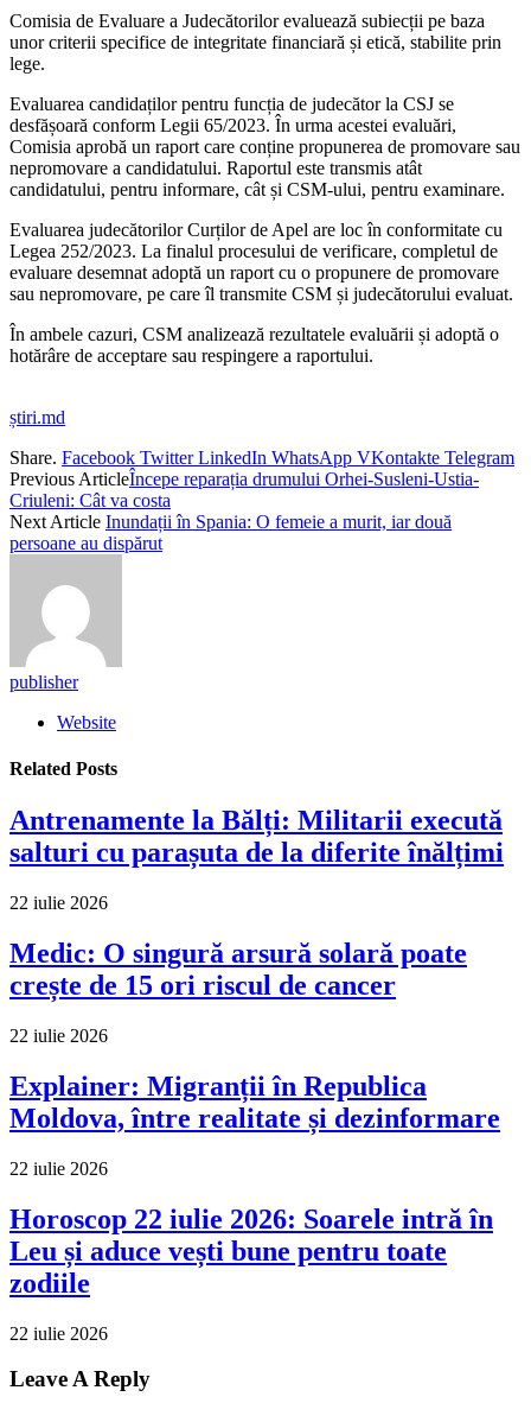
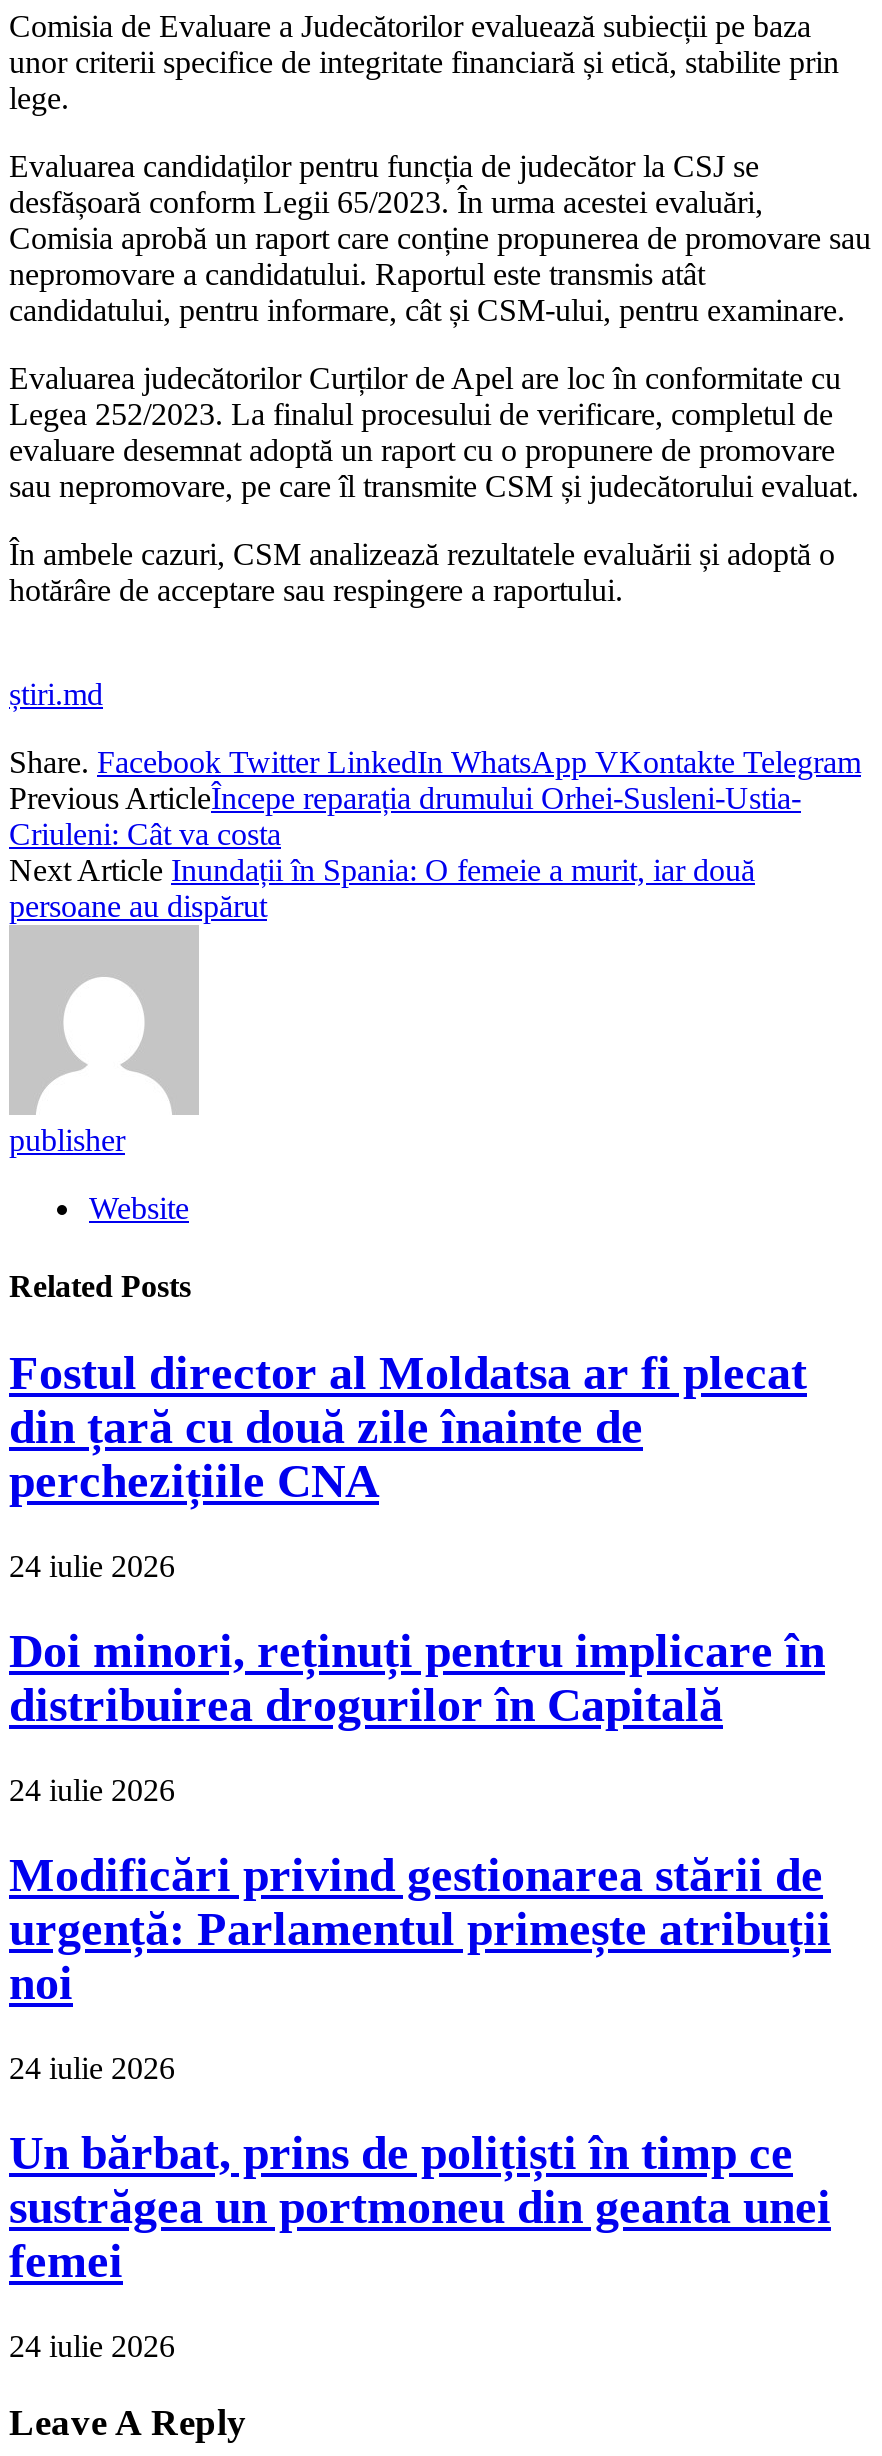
[9,805,504,868] Antrenamente la Bălți: Militarii execută | salturi cu parașuta de la diferite înălțimi -> [9,1348,807,1508] Fostul director al Moldatsa ar fi plecat | din țară cu două zile înainte de | perchezițiile CNA
[9,893,108,913] 22 iulie 2026 -> [9,1550,175,1584] 24 iulie 2026
[9,938,467,1001] Medic: O singură arsură solară poate | crește de 15 ori riscul de cancer -> [9,1625,825,1731] Doi minori, reținuți pentru implicare în | distribuirea drogurilor în Capitală
[9,1026,108,1046] 22 iulie 2026 -> [9,1773,175,1807] 24 iulie 2026
[9,1071,500,1134] Explainer: Migranții în Republica | Moldova, între realitate și dezinformare -> [9,1849,831,2009] Modificări privind gestionarea stării de | urgență: Parlamentul primește atribuții | noi
[9,1158,108,1179] 22 iulie 2026 -> [9,2051,175,2085] 24 iulie 2026
[9,1203,493,1298] Horoscop 22 iulie 2026: Soarele intră în | Leu și aduce vești bune pentru toate | zodiile -> [9,2127,831,2287] Un bărbat, prins de polițiști în timp ce | sustrăgea un portmoneu din geanta unei | femei
[9,1323,108,1343] 22 iulie 2026 -> [9,2328,175,2362] 24 iulie 2026

